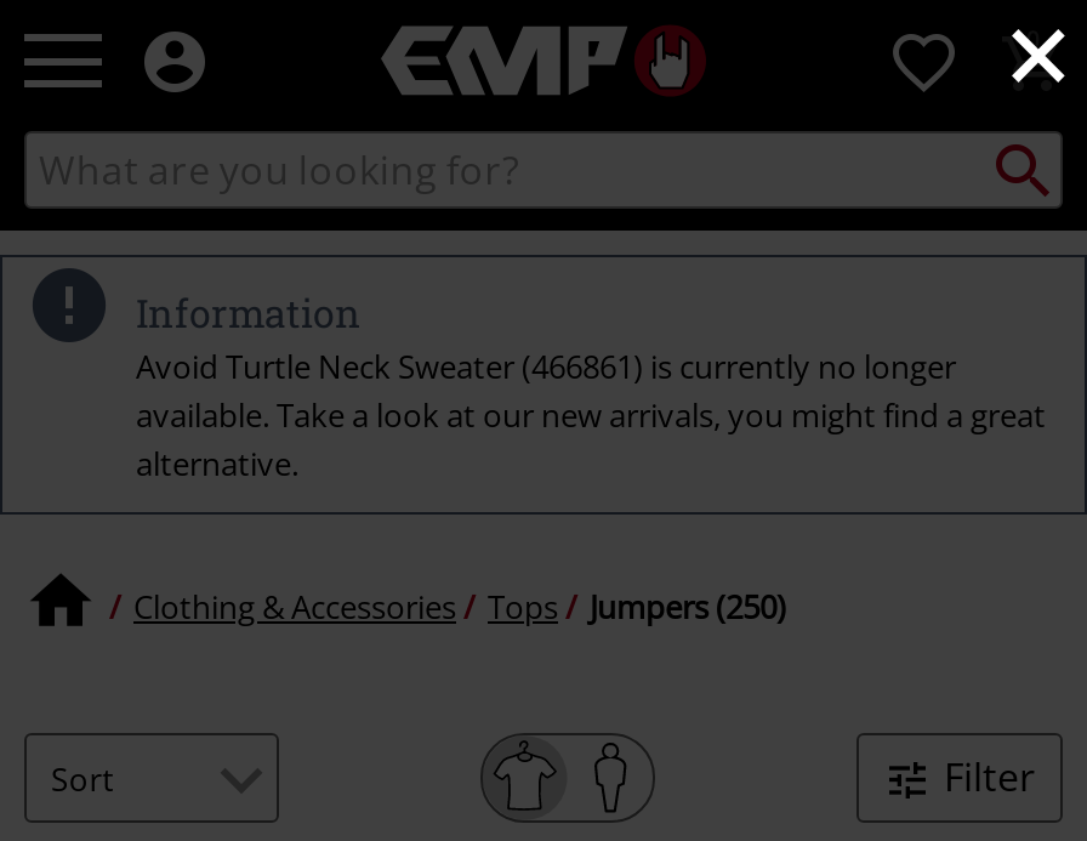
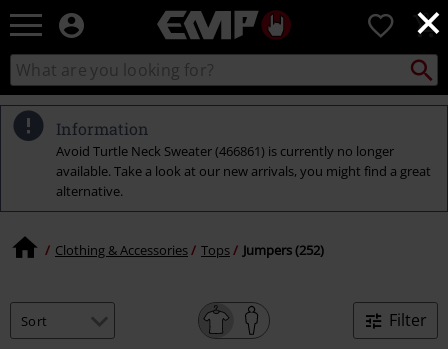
[133,584,786,627] Clothing & Accessories Tops Jumpers (250) -> [55,240,324,258] Clothing & Accessories Tops Jumpers (252)

